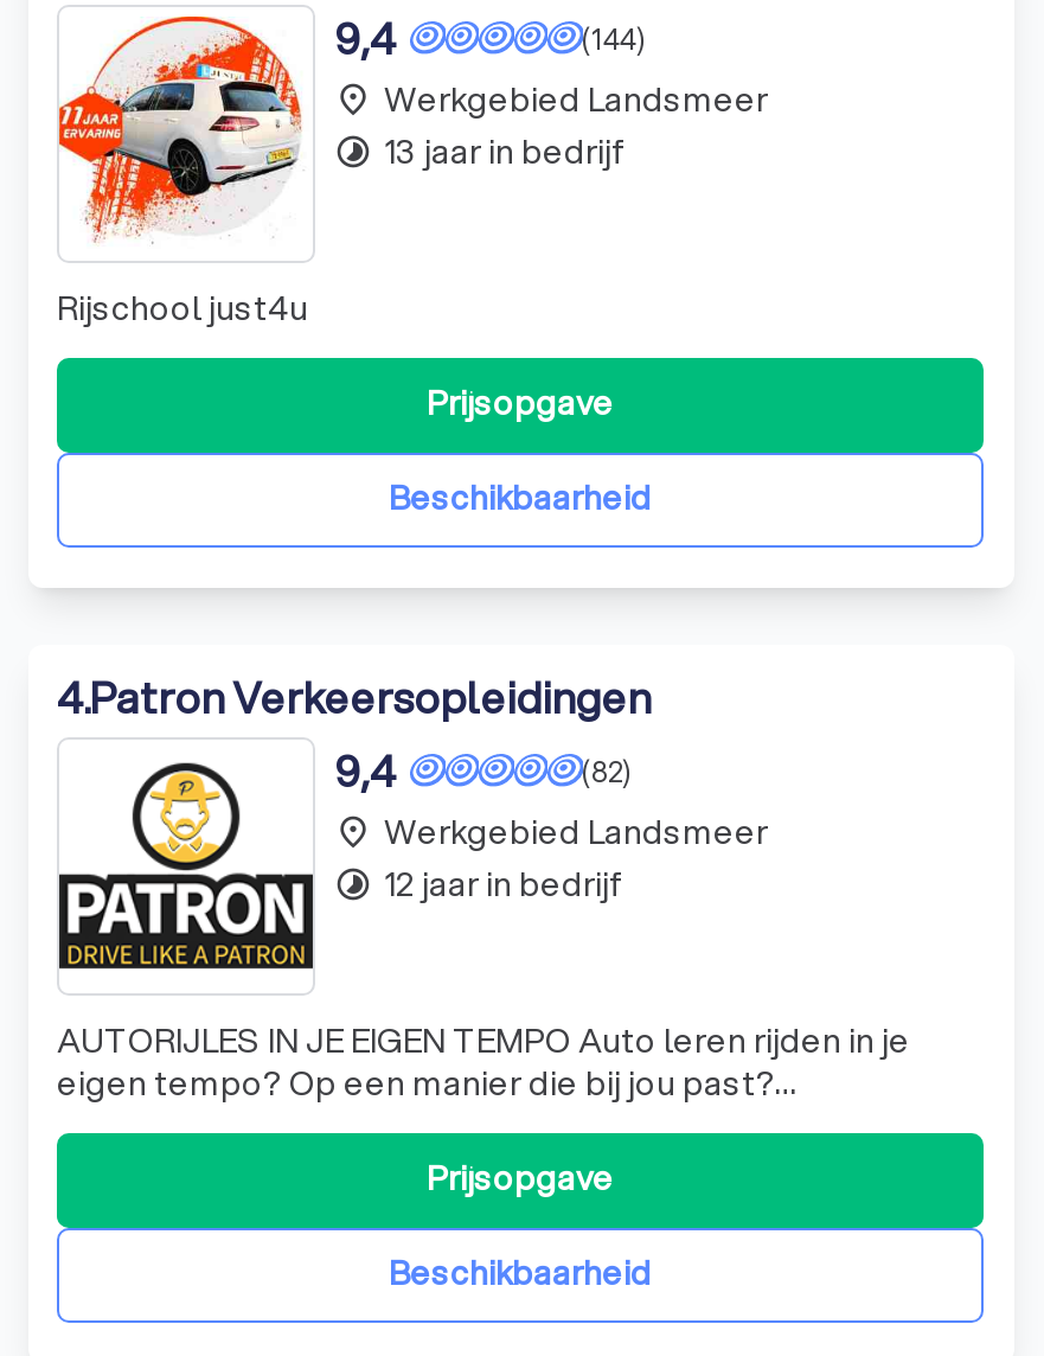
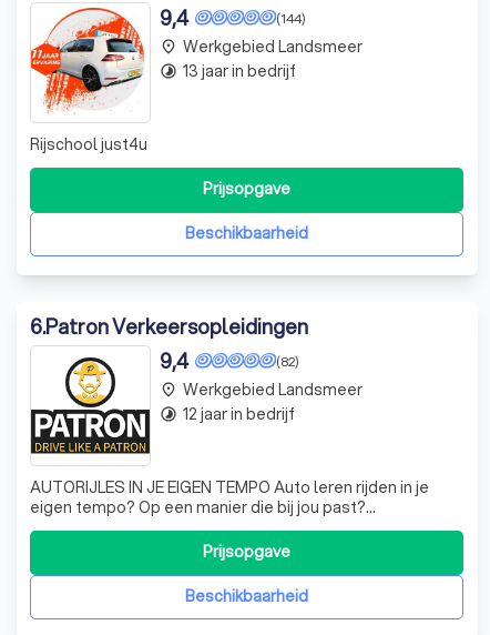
[57,665,652,727] 4.Patron Verkeersopleidingen -> [30,311,308,340] 6.Patron Verkeersopleidingen

